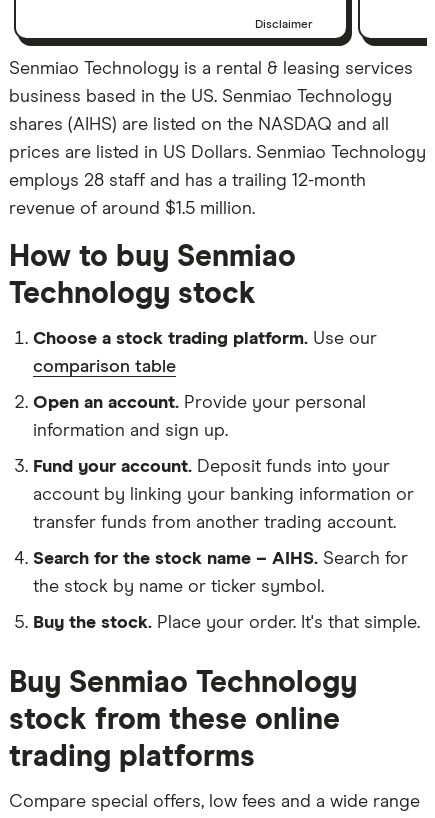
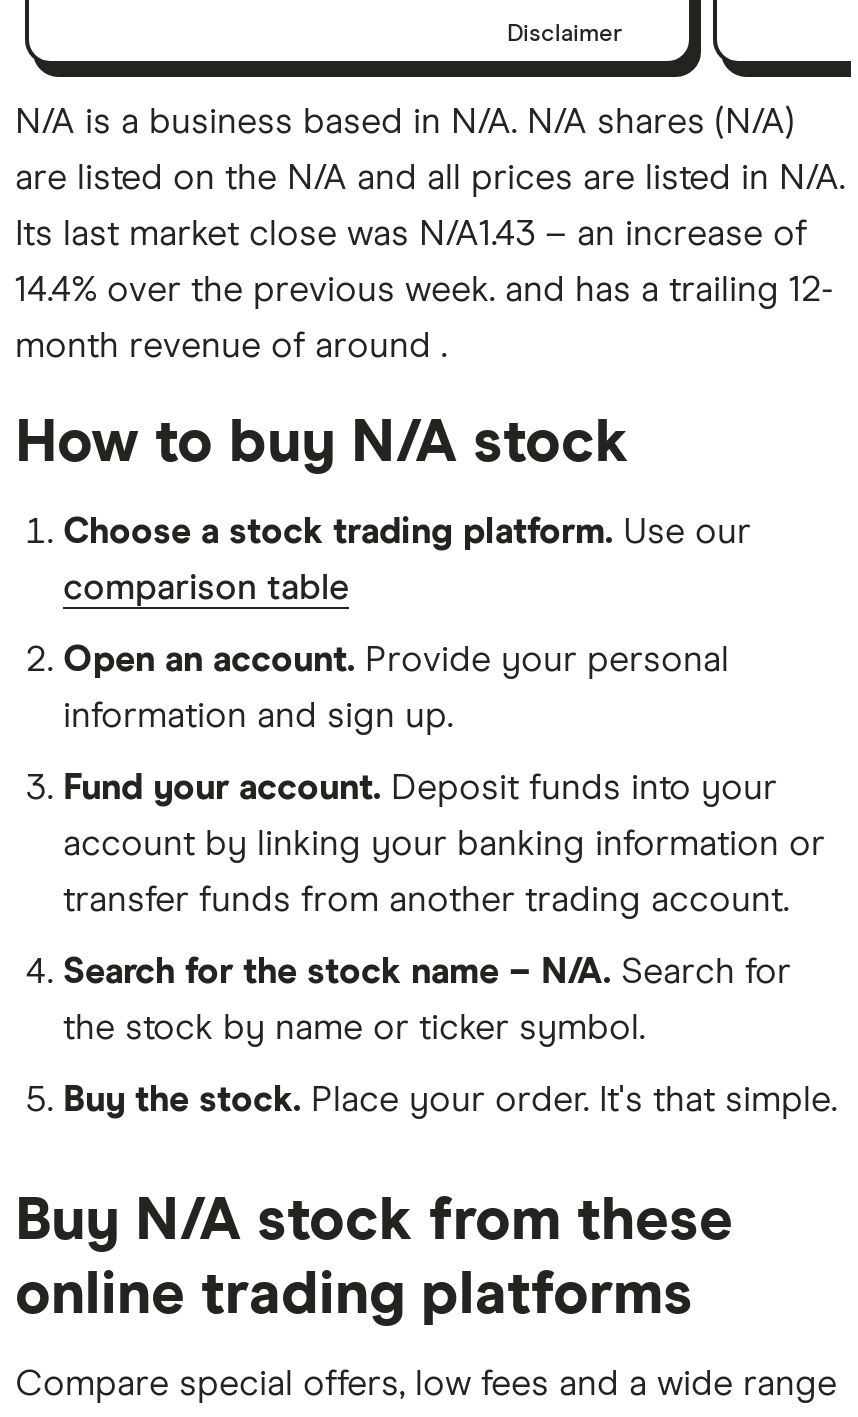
[9,60,426,309] Senmiao Technology is a rental & leasing services | business based in the US. Senmiao Technology | shares (AIHS) are listed on the NASDAQ and all | prices are listed in US Dollars. Senmiao Technology | employs 28 staff and has a trailing 12-month | revenue of around $1.5 million. | How to buy Senmiao | Technology stock -> [15,104,845,472] N/A is a business based in N/A. N/A shares (N/A) | are listed on the N/A and all prices are listed in N/A. | Its last market close was N/A1.43 – an increase of | 14.4% over the previous week. and has a trailing 12- | month revenue of around . | How to buy N/A stock
[33,550,408,568] Search for the stock name – AIHS. Search for -> [63,954,791,990] Search for the stock name – N/A. Search for
[9,668,357,772] Buy Senmiao Technology | stock from these online | trading platforms -> [15,1190,733,1324] Buy N/A stock from these | online trading platforms

